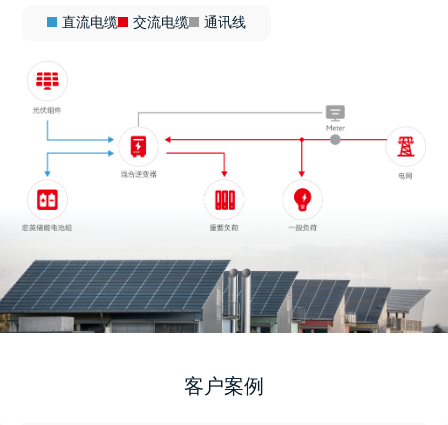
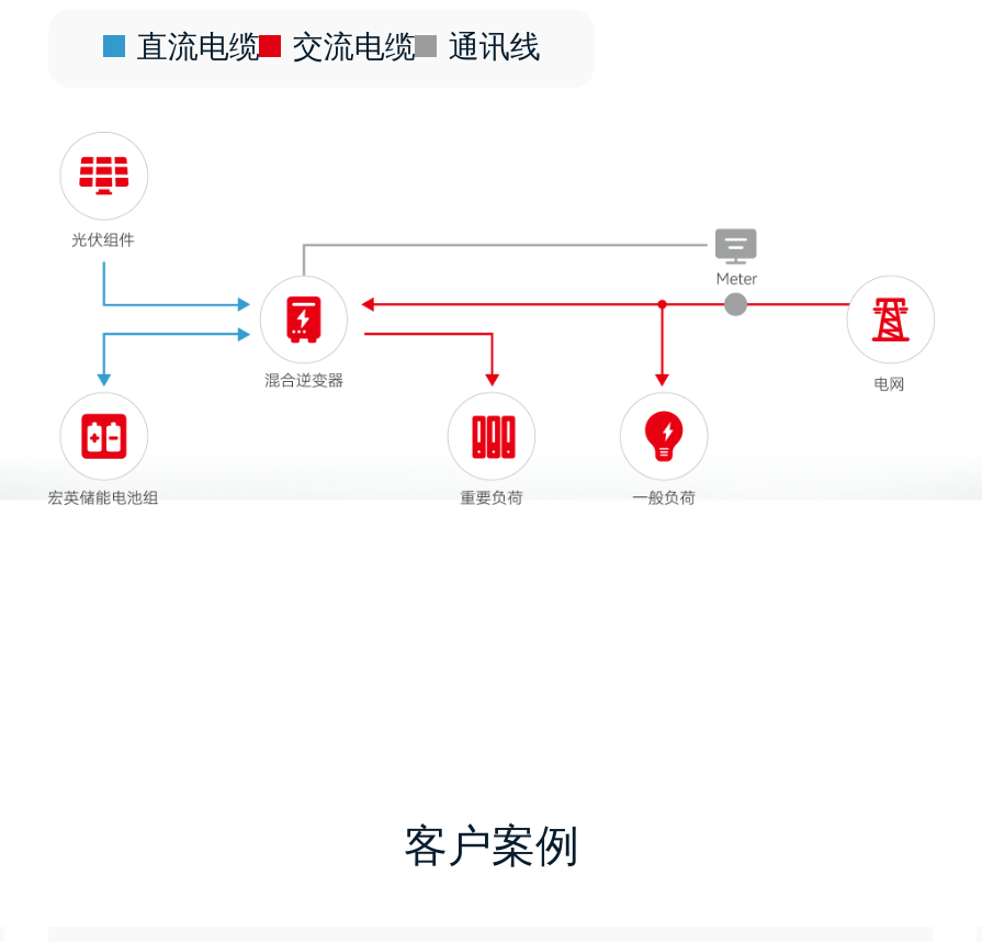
[3,241,445,334] [image] -> none

